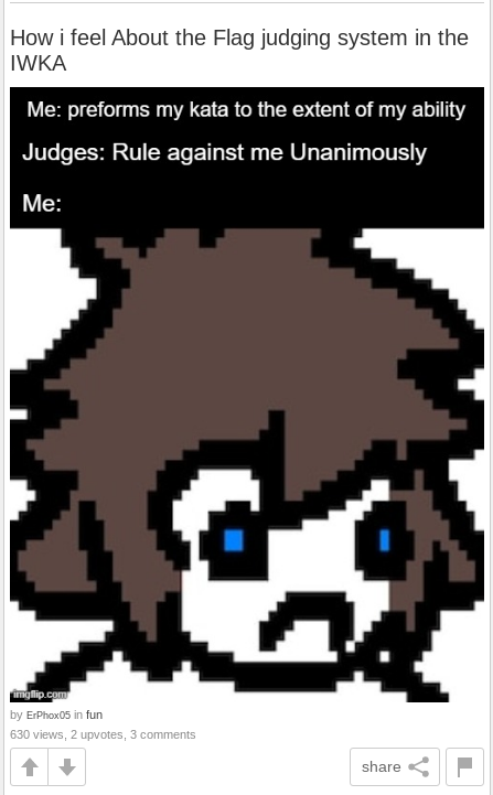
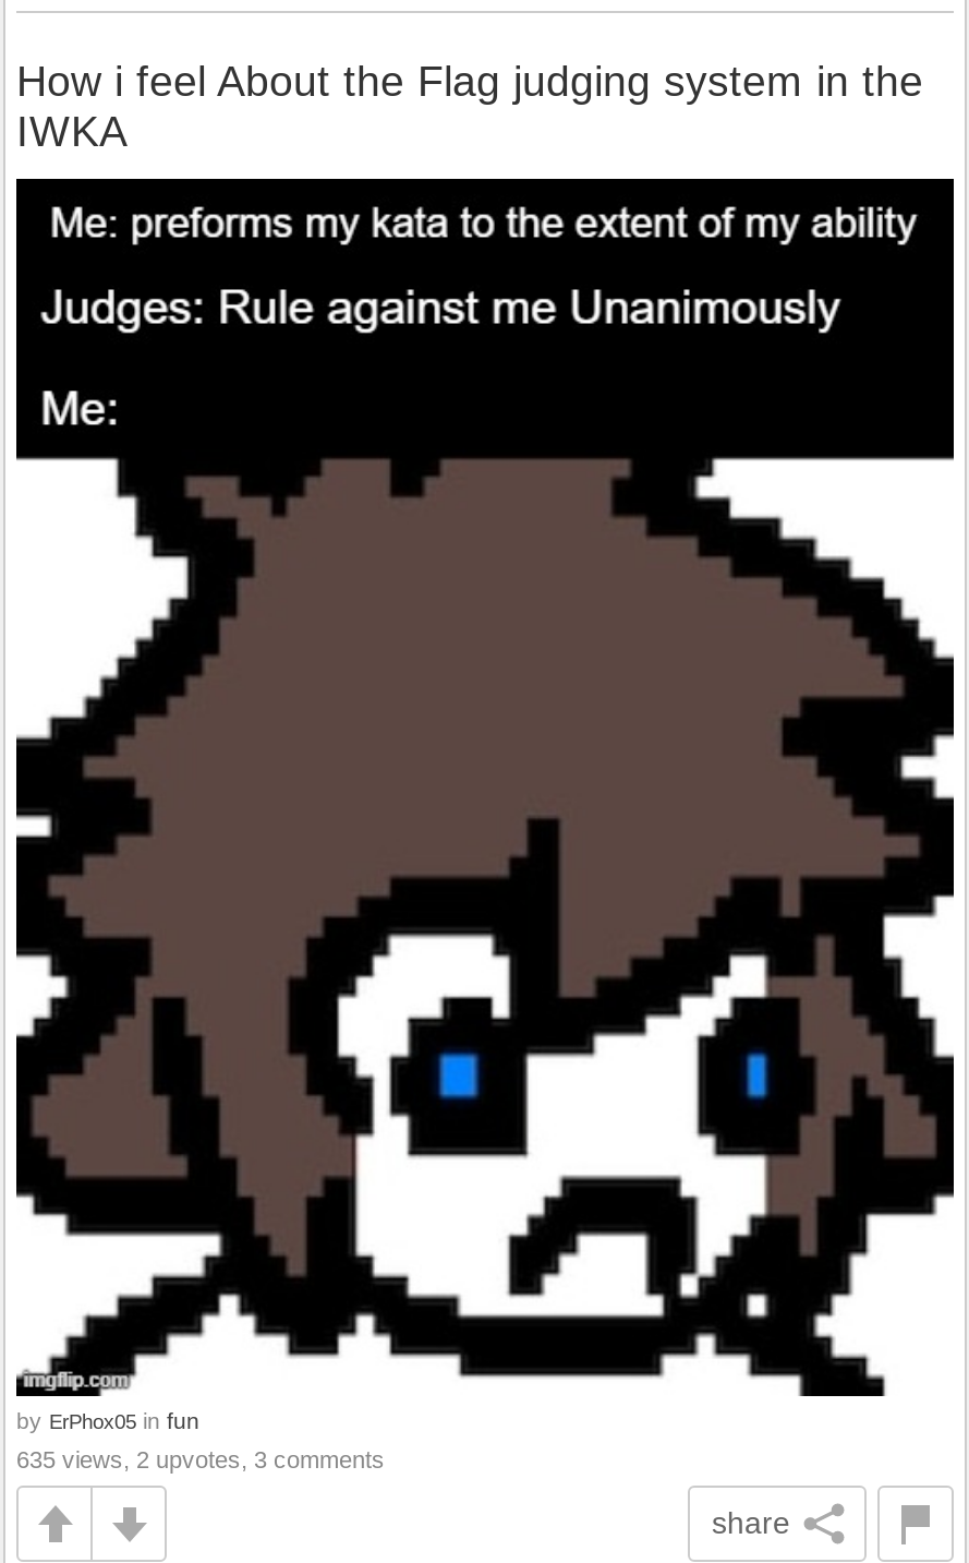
[10,728,196,741] 630 views, 2 upvotes, 3 comments -> [16,1447,385,1473] 635 views, 2 upvotes, 3 comments

